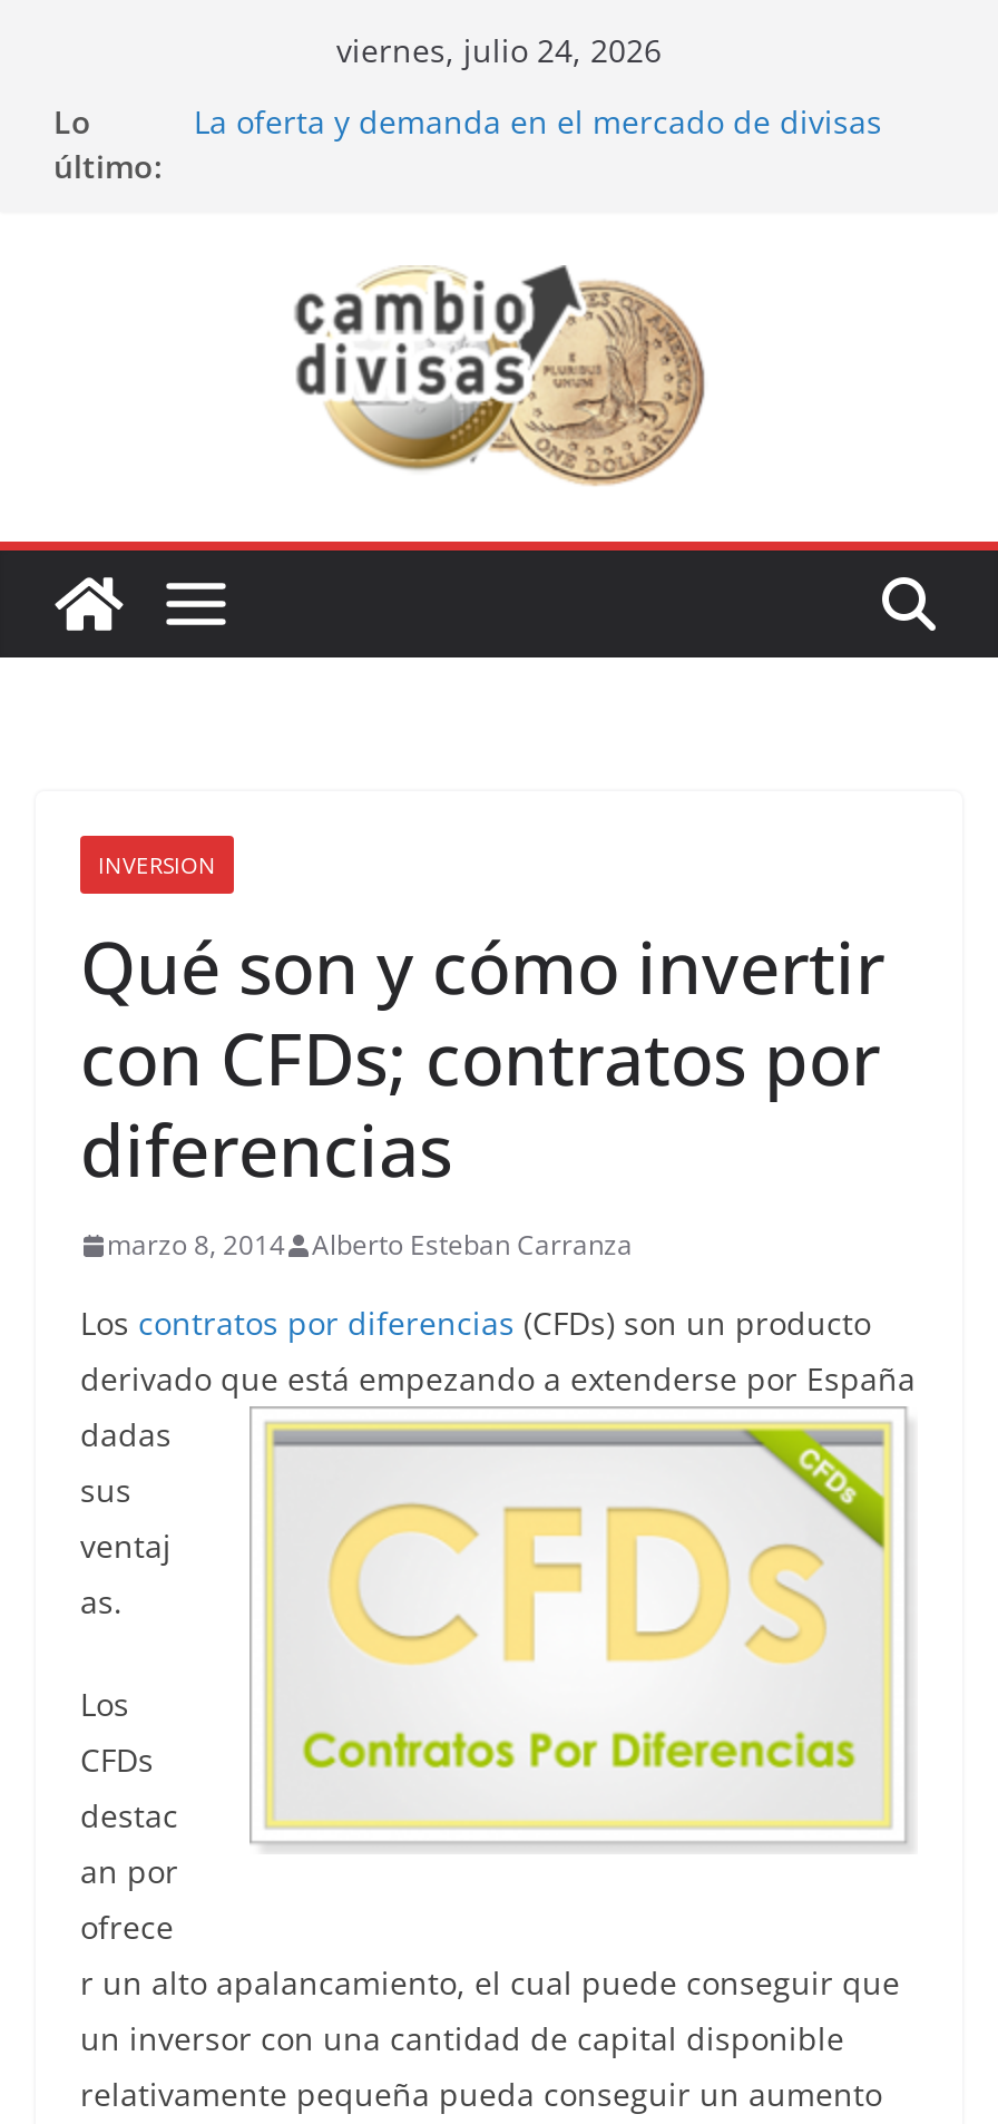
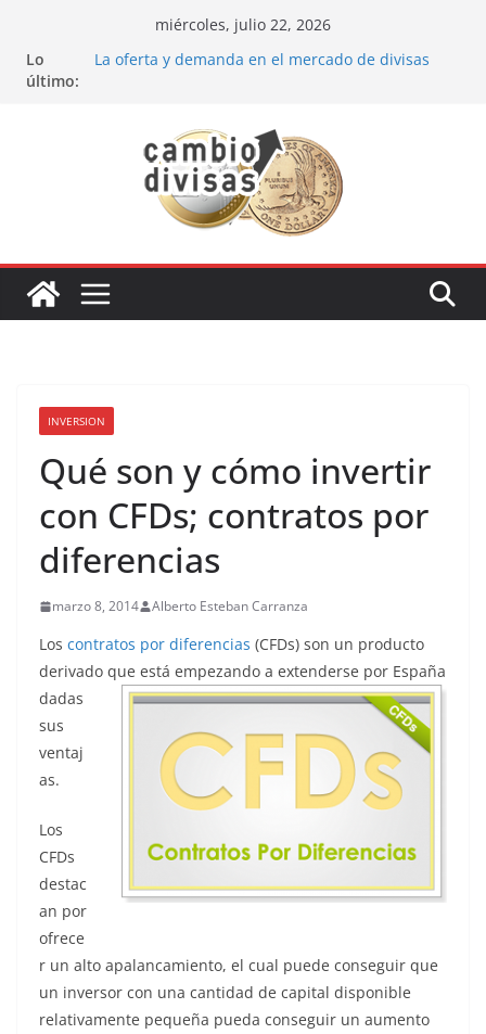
[336,29,662,71] viernes, julio 24, 2026 -> [155,14,331,35] miércoles, julio 22, 2026

